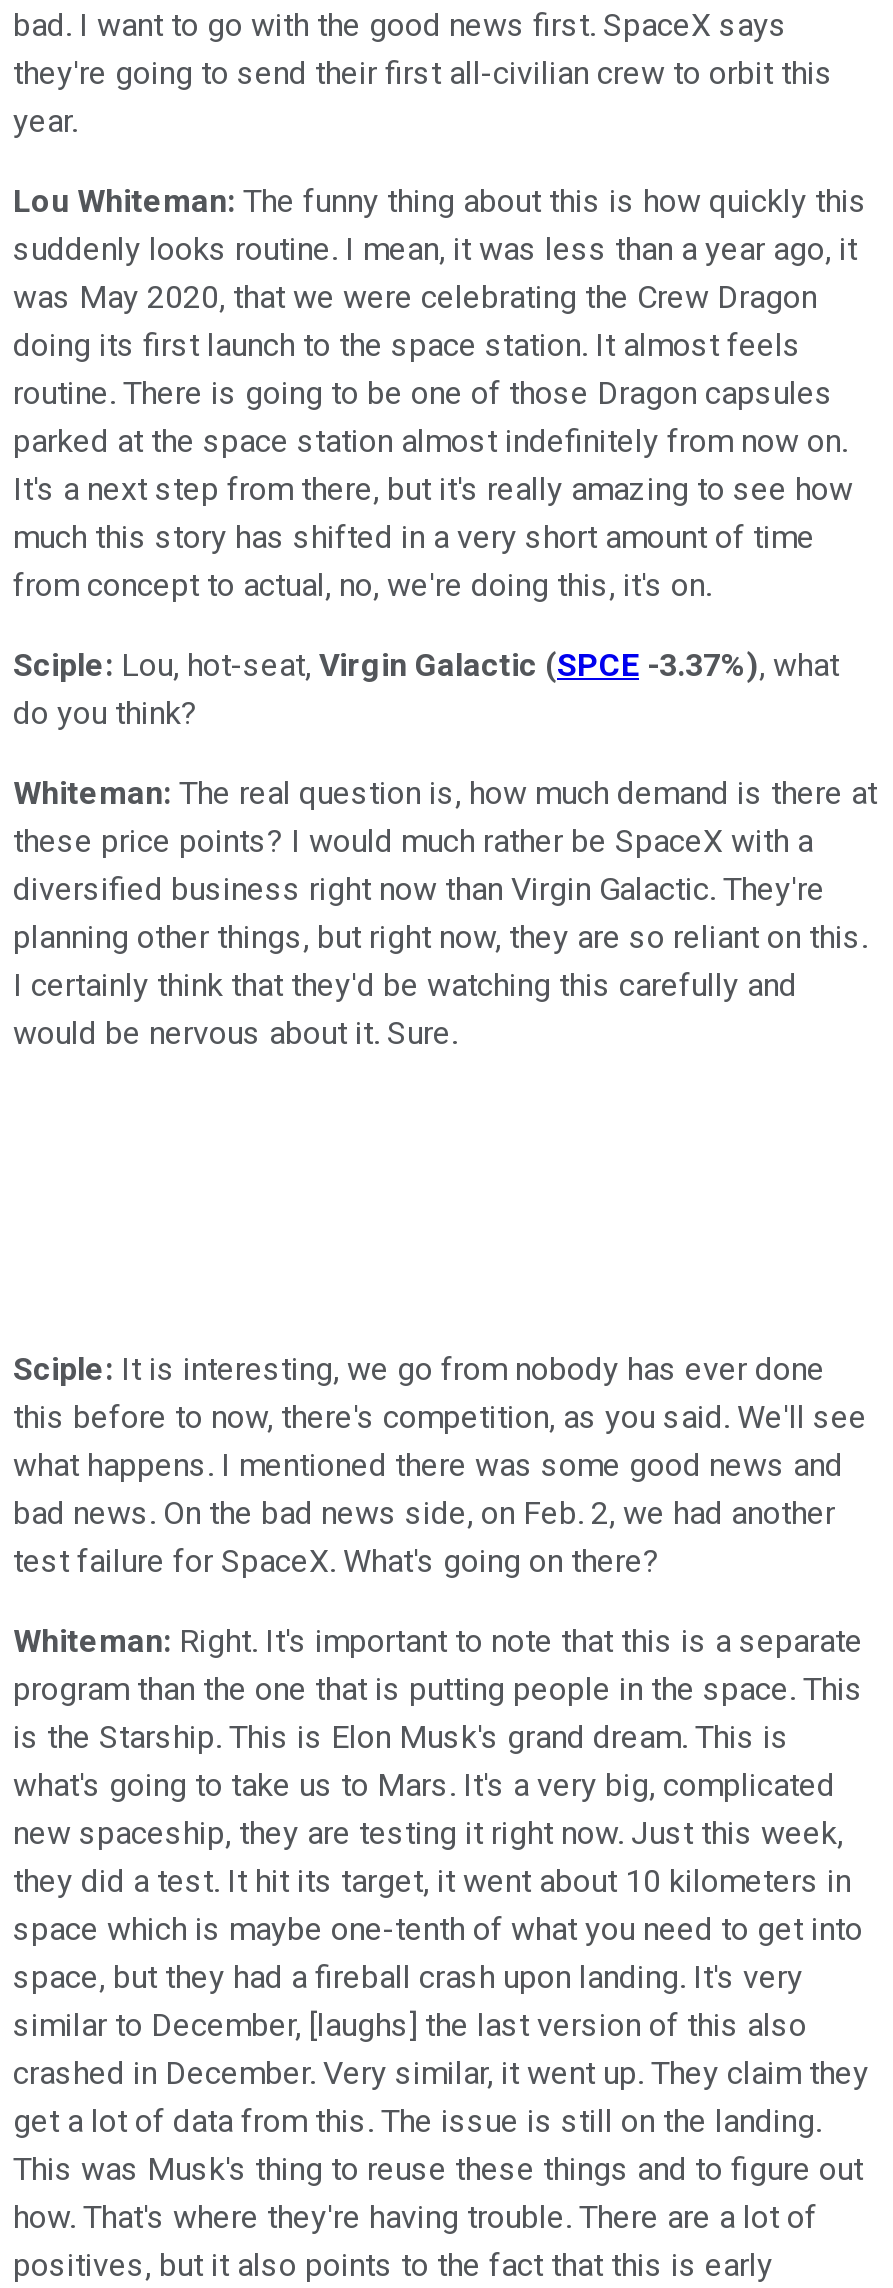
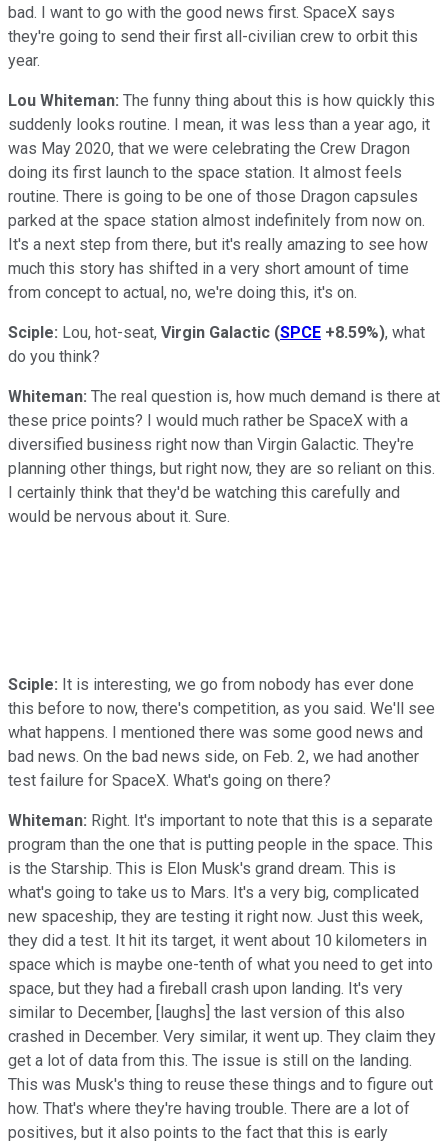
[13,646,839,684] Sciple: Lou, hot-seat, Virgin Galactic (SPCE -3.37%), what -> [8,323,425,342] Sciple: Lou, hot-seat, Virgin Galactic (SPCE +8.59%), what

